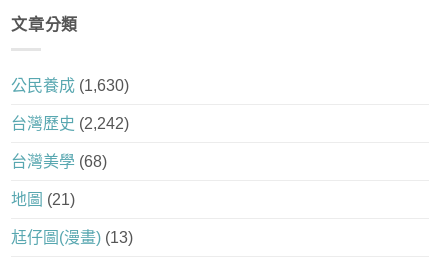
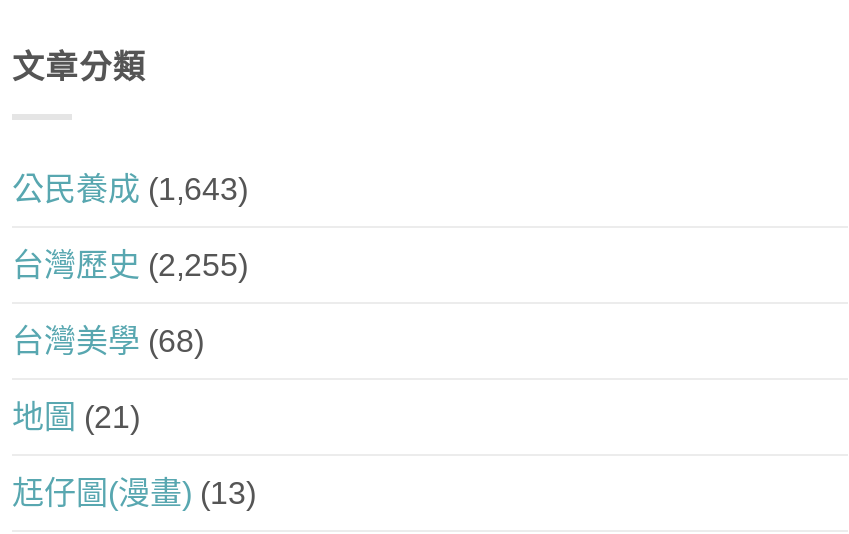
[11,77,129,94] 公民養成(1,630) -> [12,172,248,206] 公民養成(1,643)
[11,115,129,132] 台灣歷史(2,242) -> [12,248,248,282] 台灣歷史(2,255)

